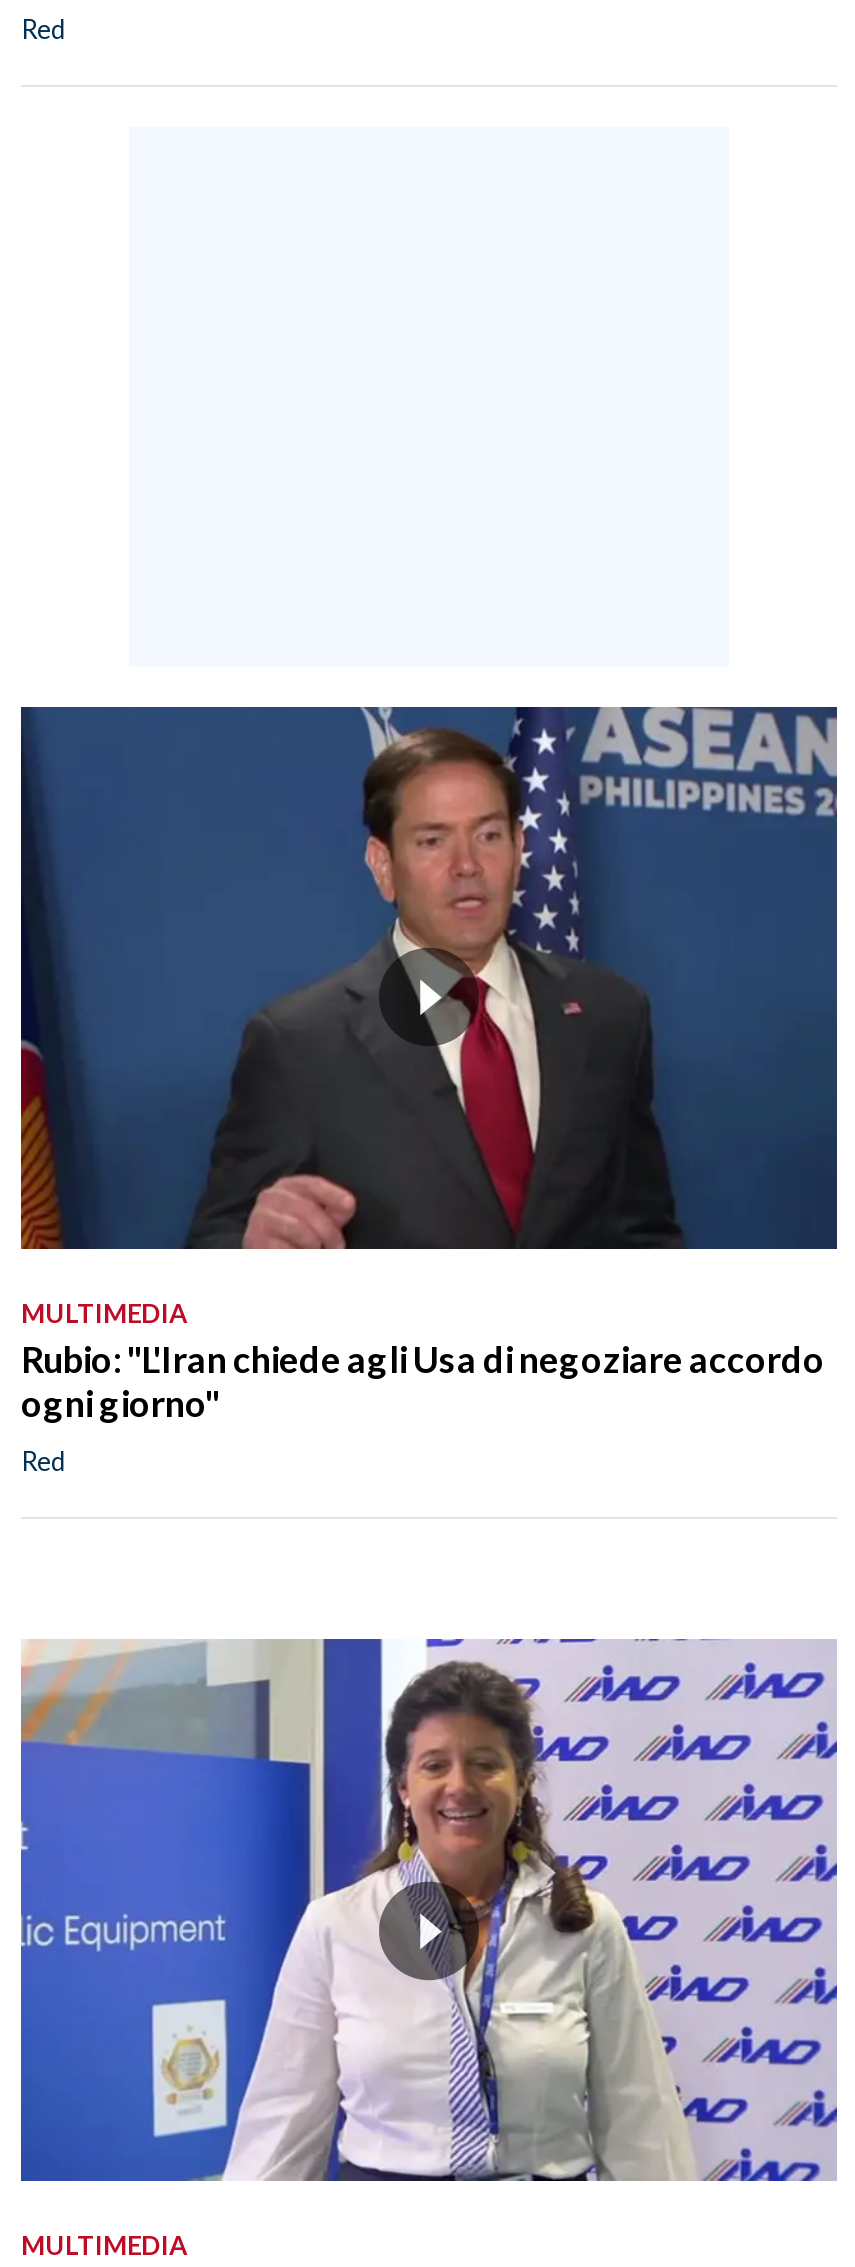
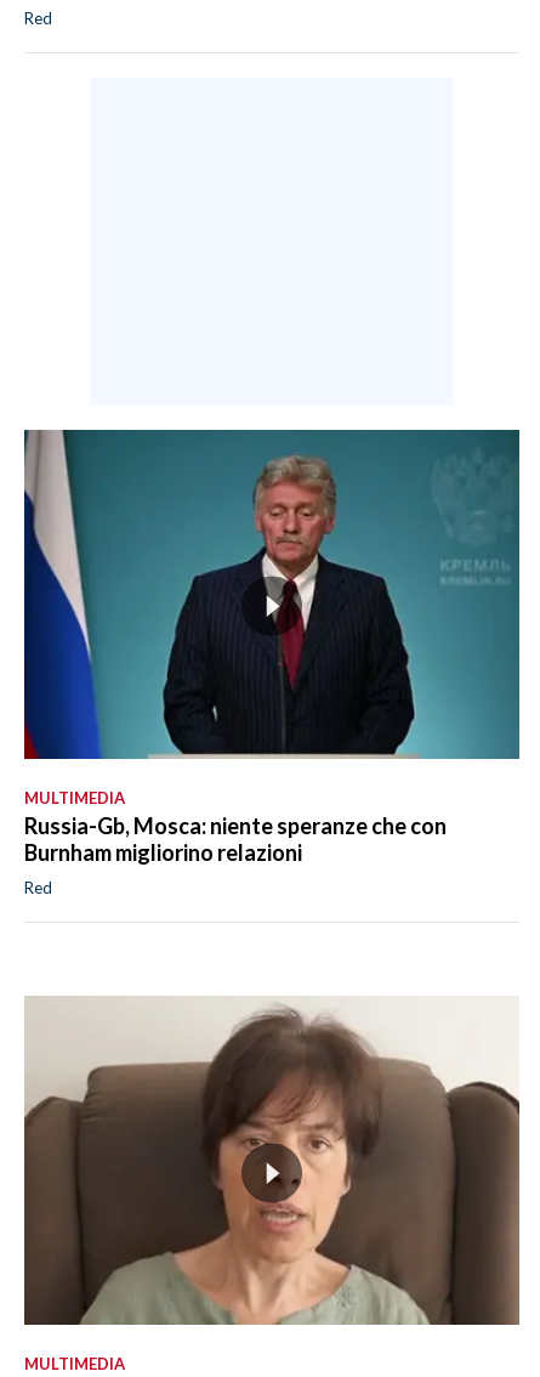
[19,705,839,1251] [image] -> [23,430,519,760] [image]
[21,1337,825,1425] Rubio: "L'Iran chiede agli Usa di negoziare accordo | ogni giorno" -> [24,812,447,866] Russia-Gb, Mosca: niente speranze che con | Burnham migliorino relazioni
[19,1637,839,2183] [image] -> [23,996,521,1326] [image]

